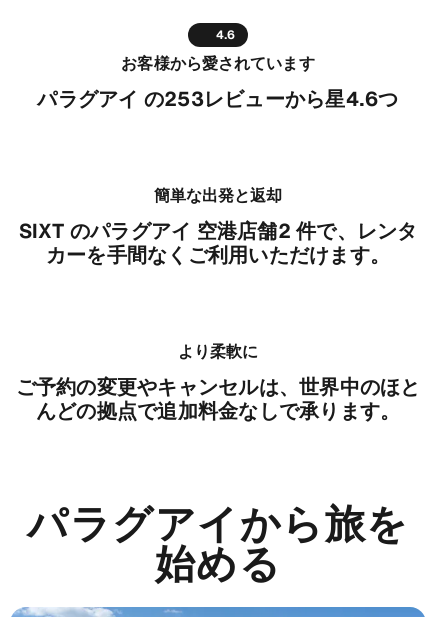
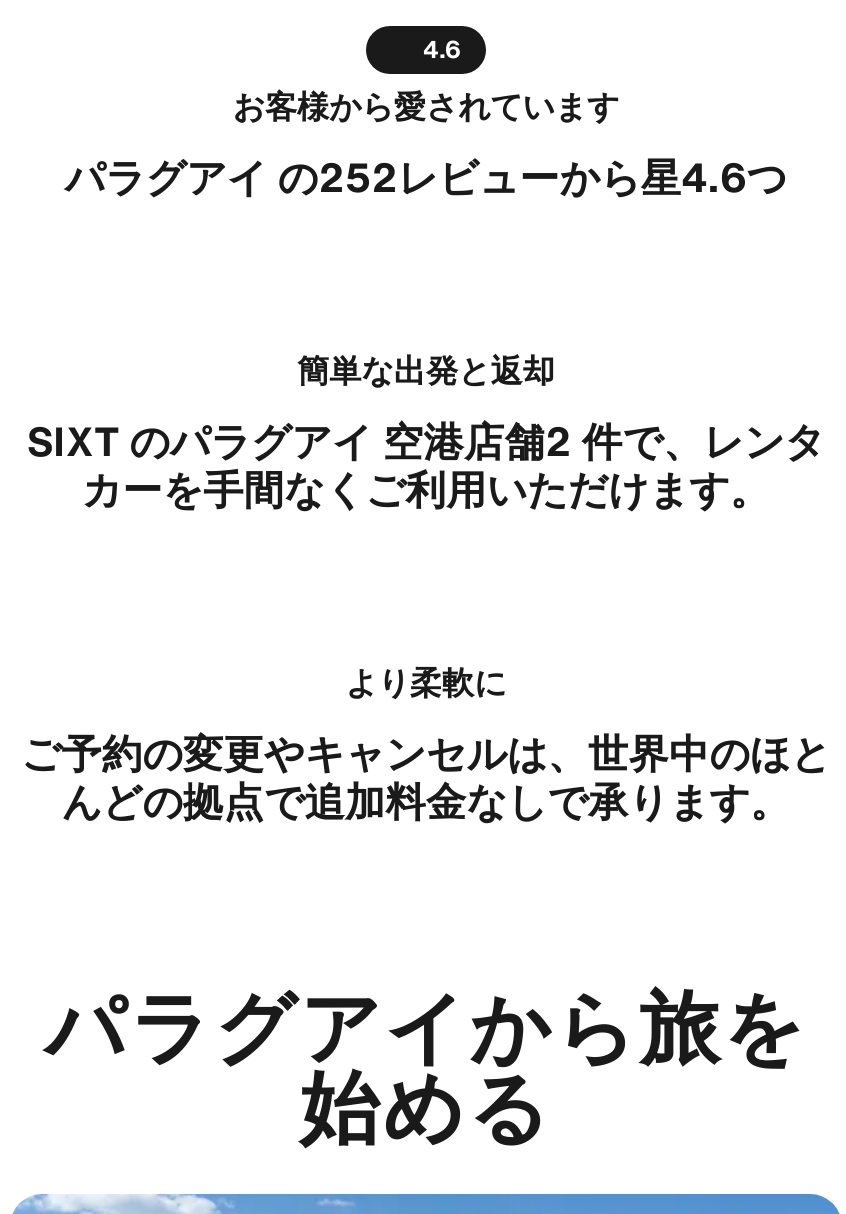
[37,84,399,113] パラグアイ の253レビューから星4.6つ -> [65,148,787,206] パラグアイ の252レビューから星4.6つ

